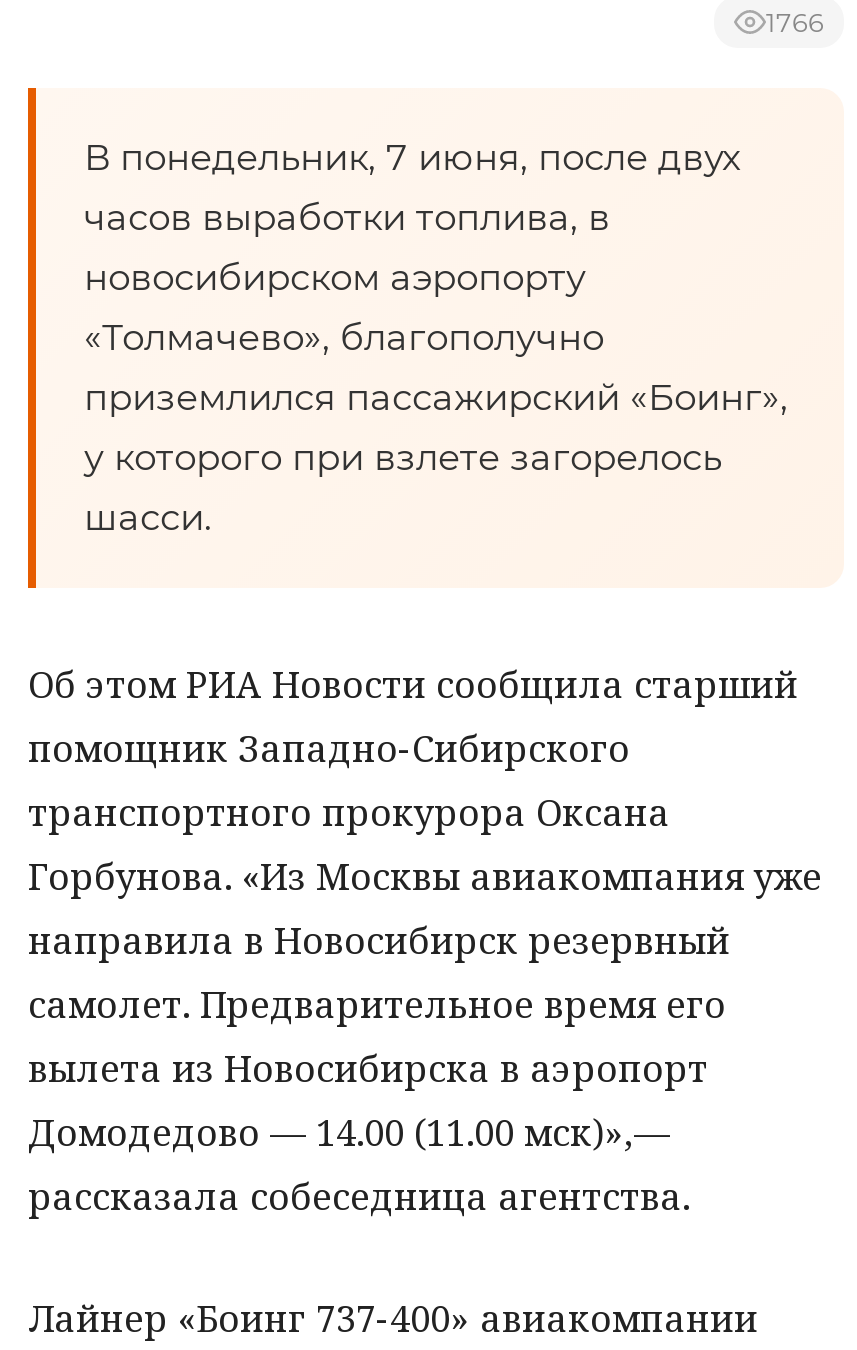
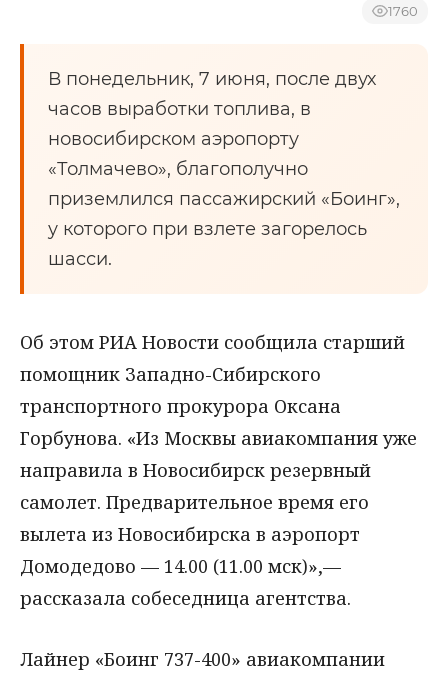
[766,6,824,38] 1766 -> [388,3,418,19] 1760

